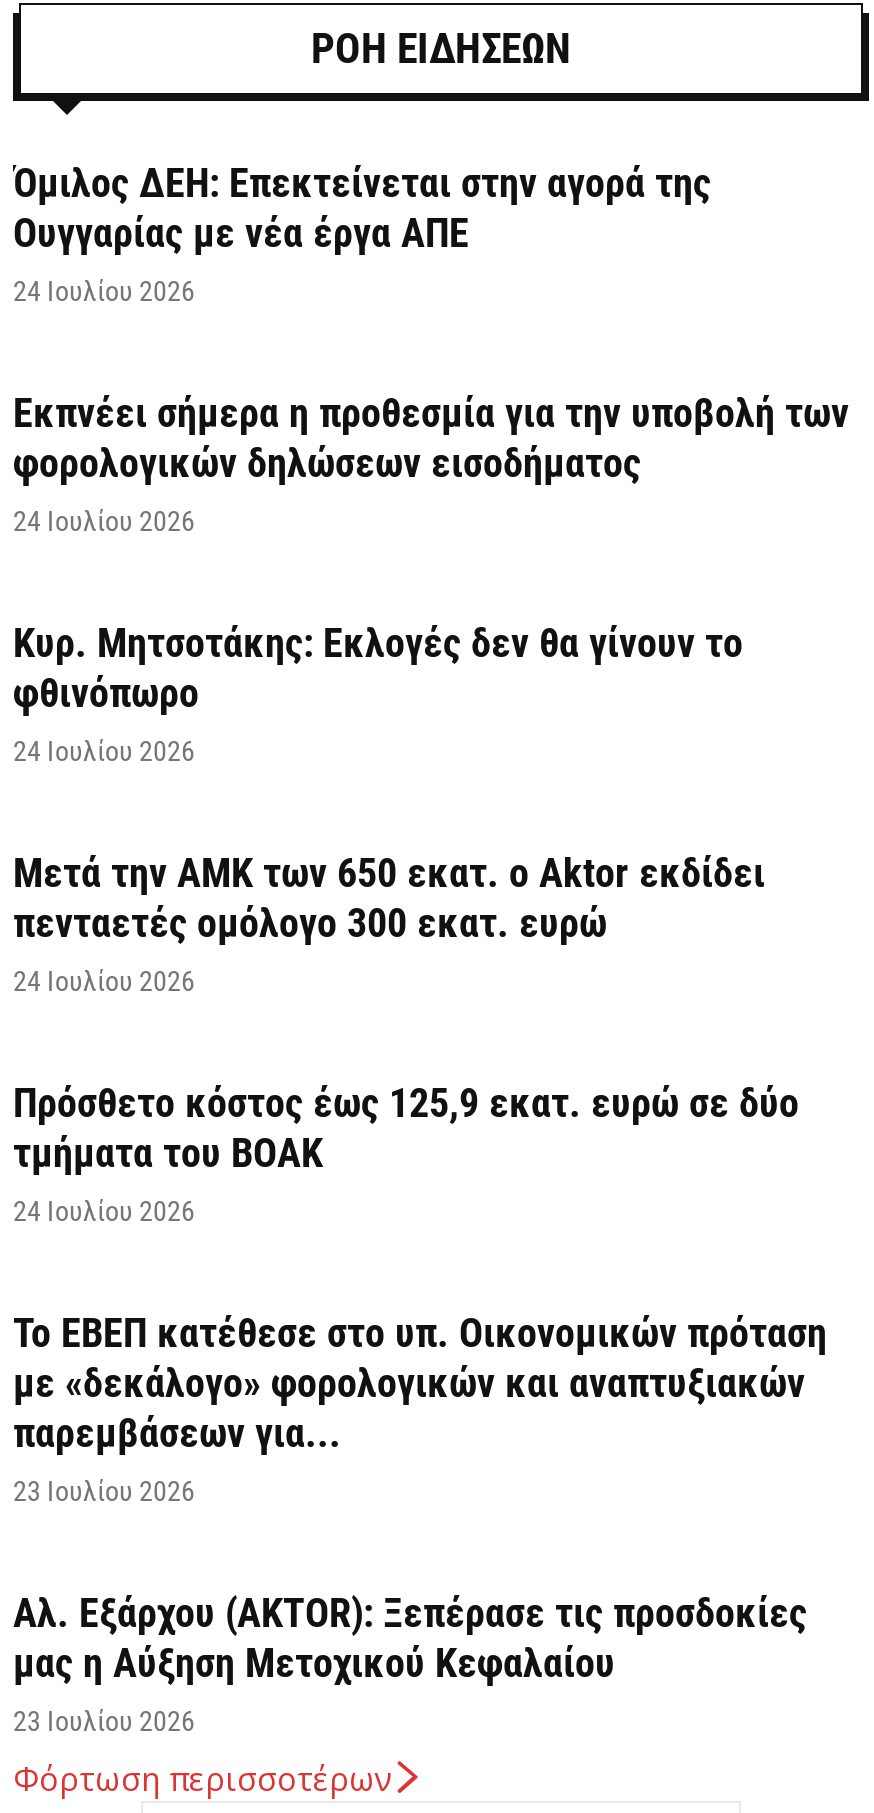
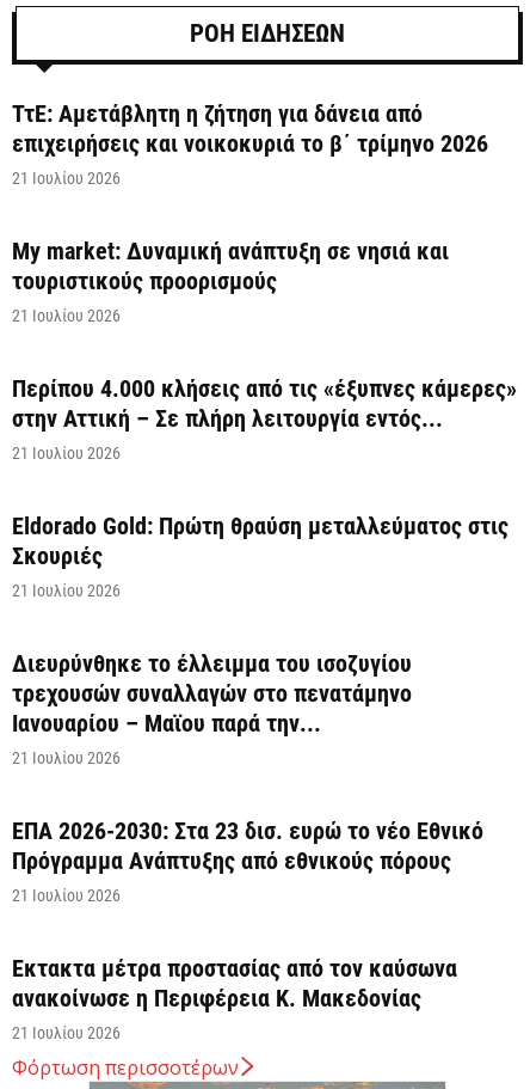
[13,160,711,308] Όμιλος ΔΕΗ: Επεκτείνεται στην αγορά της | Ουγγαρίας με νέα έργα ΑΠΕ | 24 Ιουλίου 2026 -> [12,100,488,188] ΤτΕ: Αμετάβλητη η ζήτηση για δάνεια από | επιχειρήσεις και νοικοκυριά το β΄ τρίμηνο 2026 | 21 Ιουλίου 2026
[13,390,849,538] Εκπνέει σήμερα η προθεσμία για την υποβολή των | φορολογικών δηλώσεων εισοδήματος | 24 Ιουλίου 2026 -> [12,237,449,326] My market: Δυναμική ανάπτυξη σε νησιά και | τουριστικούς προορισμούς | 21 Ιουλίου 2026
[13,620,743,768] Κυρ. Μητσοτάκης: Εκλογές δεν θα γίνουν το | φθινόπωρο | 24 Ιουλίου 2026 -> [12,375,517,463] Περίπου 4.000 κλήσεις από τις «έξυπνες κάμερες» | στην Αττική – Σε πλήρη λειτουργία εντός... | 21 Ιουλίου 2026
[13,850,765,998] Μετά την ΑΜΚ των 650 εκατ. ο Aktor εκδίδει | πενταετές ομόλογο 300 εκατ. ευρώ | 24 Ιουλίου 2026 -> [12,512,509,600] Eldorado Gold: Πρώτη θραύση μεταλλεύματος στις | Σκουριές | 21 Ιουλίου 2026
[13,1080,799,1228] Πρόσθετο κόστος έως 125,9 εκατ. ευρώ σε δύο | τμήματα του ΒΟΑΚ | 24 Ιουλίου 2026 -> [12,649,412,768] Διευρύνθηκε το έλλειμμα του ισοζυγίου | τρεχουσών συναλλαγών στο πενατάμηνο | Ιανουαρίου – Μαϊου παρά την... | 21 Ιουλίου 2026
[13,1310,827,1508] Το ΕΒΕΠ κατέθεσε στο υπ. Οικονομικών πρόταση | με «δεκάλογο» φορολογικών και αναπτυξιακών | παρεμβάσεων για... | 23 Ιουλίου 2026 -> [12,817,483,905] ΕΠΑ 2026-2030: Στα 23 δισ. ευρώ το νέο Εθνικό | Πρόγραμμα Ανάπτυξης από εθνικούς πόρους | 21 Ιουλίου 2026
[13,1590,807,1738] Αλ. Εξάρχου (AKTOR): Ξεπέρασε τις προσδοκίες | μας η Αύξηση Μετοχικού Κεφαλαίου | 23 Ιουλίου 2026 -> [12,954,457,1043] Έκτακτα μέτρα προστασίας από τον καύσωνα | ανακοίνωσε η Περιφέρεια Κ. Μακεδονίας | 21 Ιουλίου 2026

